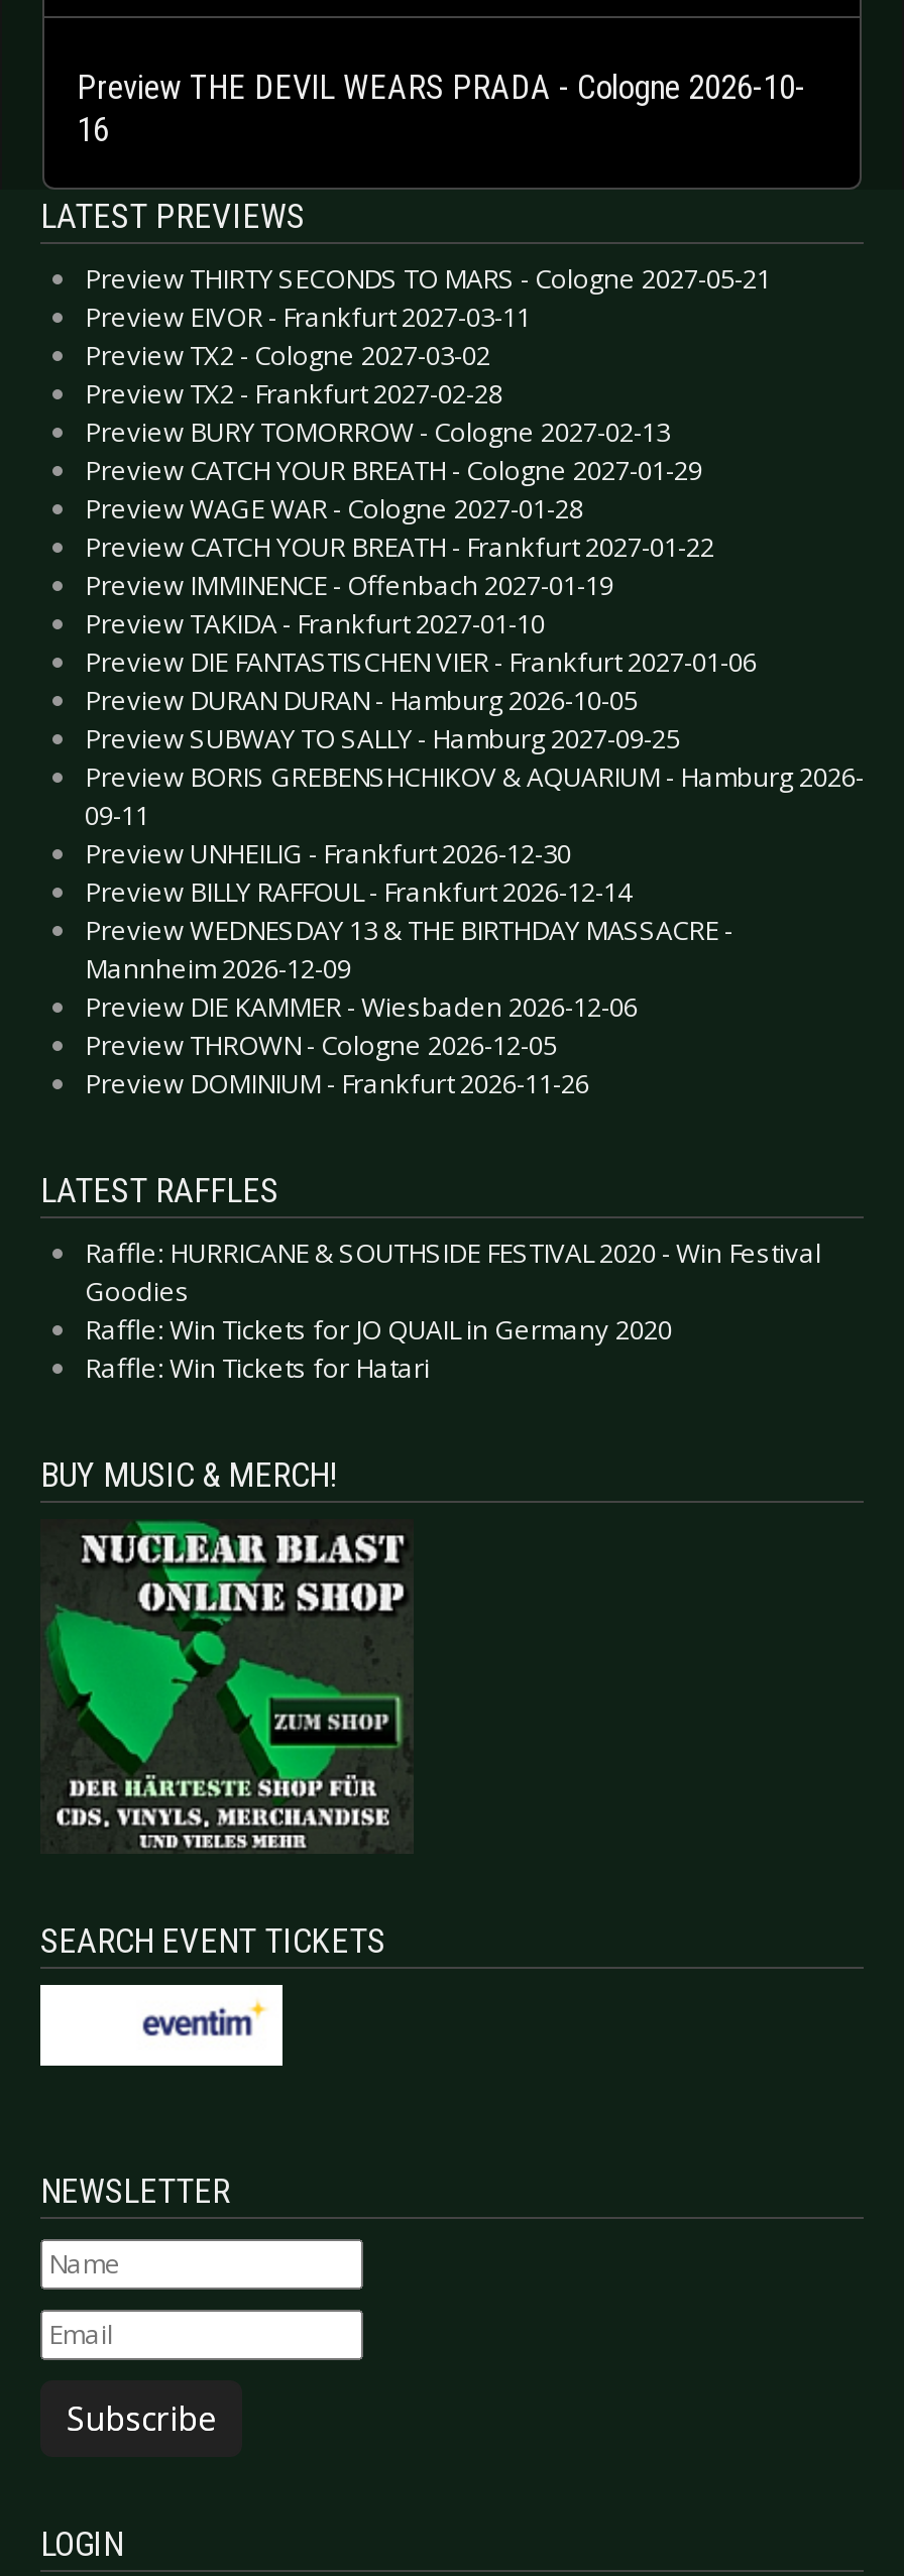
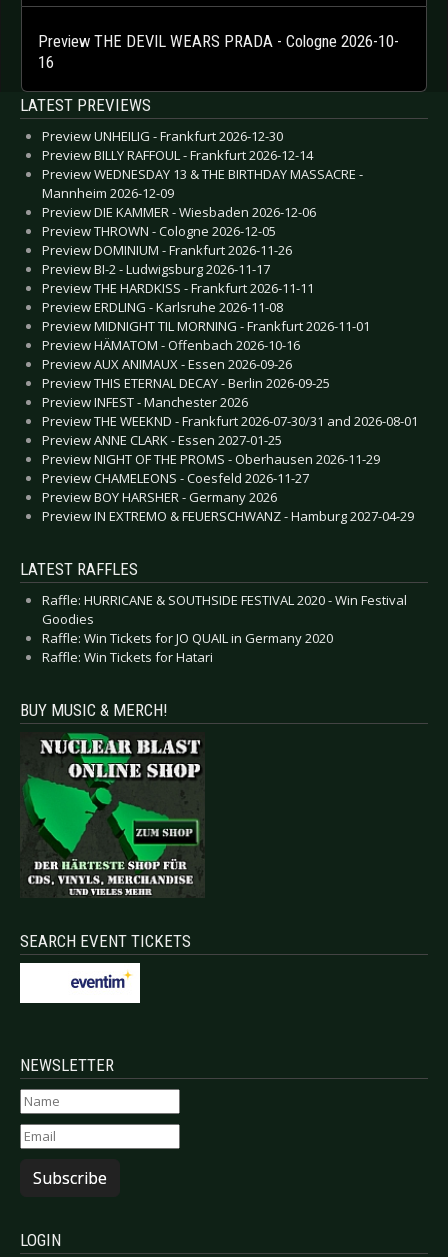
[85,261,864,834] Preview THIRTY SECONDS TO MARS - Cologne 2027-05-21 | Preview EIVOR - Frankfurt 2027-03-11 | Preview TX2 - Cologne 2027-03-02 | Preview TX2 - Frankfurt 2027-02-28 | Preview BURY TOMORROW - Cologne 2027-02-13 | Preview CATCH YOUR BREATH - Cologne 2027-01-29 | Preview WAGE WAR - Cologne 2027-01-28 | Preview CATCH YOUR BREATH - Frankfurt 2027-01-22 | Preview IMMINENCE - Offenbach 2027-01-19 | Preview TAKIDA - Frankfurt 2027-01-10 | Preview DIE FANTASTISCHEN VIER - Frankfurt 2027-01-06 | Preview DURAN DURAN - Hamburg 2026-10-05 | Preview SUBWAY TO SALLY - Hamburg 2027-09-25 | Preview BORIS GREBENSHCHIKOV & AQUARIUM - Hamburg 2026- | 09-11 -> none
moved [85,836,732,1102] -> [42,127,363,259]: Preview UNHEILIG - Frankfurt 2026-12-30 | Preview BILLY RAFFOUL - Frankfurt 2026-12-14 | Preview WEDNESDAY 13 & THE BIRTHDAY MASSACRE - | Mannheim 2026-12-09 | Preview DIE KAMMER - Wiesbaden 2026-12-06 | Preview THROWN - Cologne 2026-12-05 | Preview DOMINIUM - Frankfurt 2026-11-26
none -> [42,260,418,525] Preview BI-2 - Ludwigsburg 2026-11-17 | Preview THE HARDKISS - Frankfurt 2026-11-11 | Preview ERDLING - Karlsruhe 2026-11-08 | Preview MIDNIGHT TIL MORNING - Frankfurt 2026-11-01 | Preview HÄMATOM - Offenbach 2026-10-16 | Preview AUX ANIMAUX - Essen 2026-09-26 | Preview THIS ETERNAL DECAY - Berlin 2026-09-25 | Preview INFEST - Manchester 2026 | Preview THE WEEKND - Frankfurt 2026-07-30/31 and 2026-08-01 | Preview ANNE CLARK - Essen 2027-01-25 | Preview NIGHT OF THE PROMS - Oberhausen 2026-11-29 | Preview CHAMELEONS - Coesfeld 2026-11-27 | Preview BOY HARSHER - Germany 2026 | Preview IN EXTREMO & FEUERSCHWANZ - Hamburg 2027-04-29

